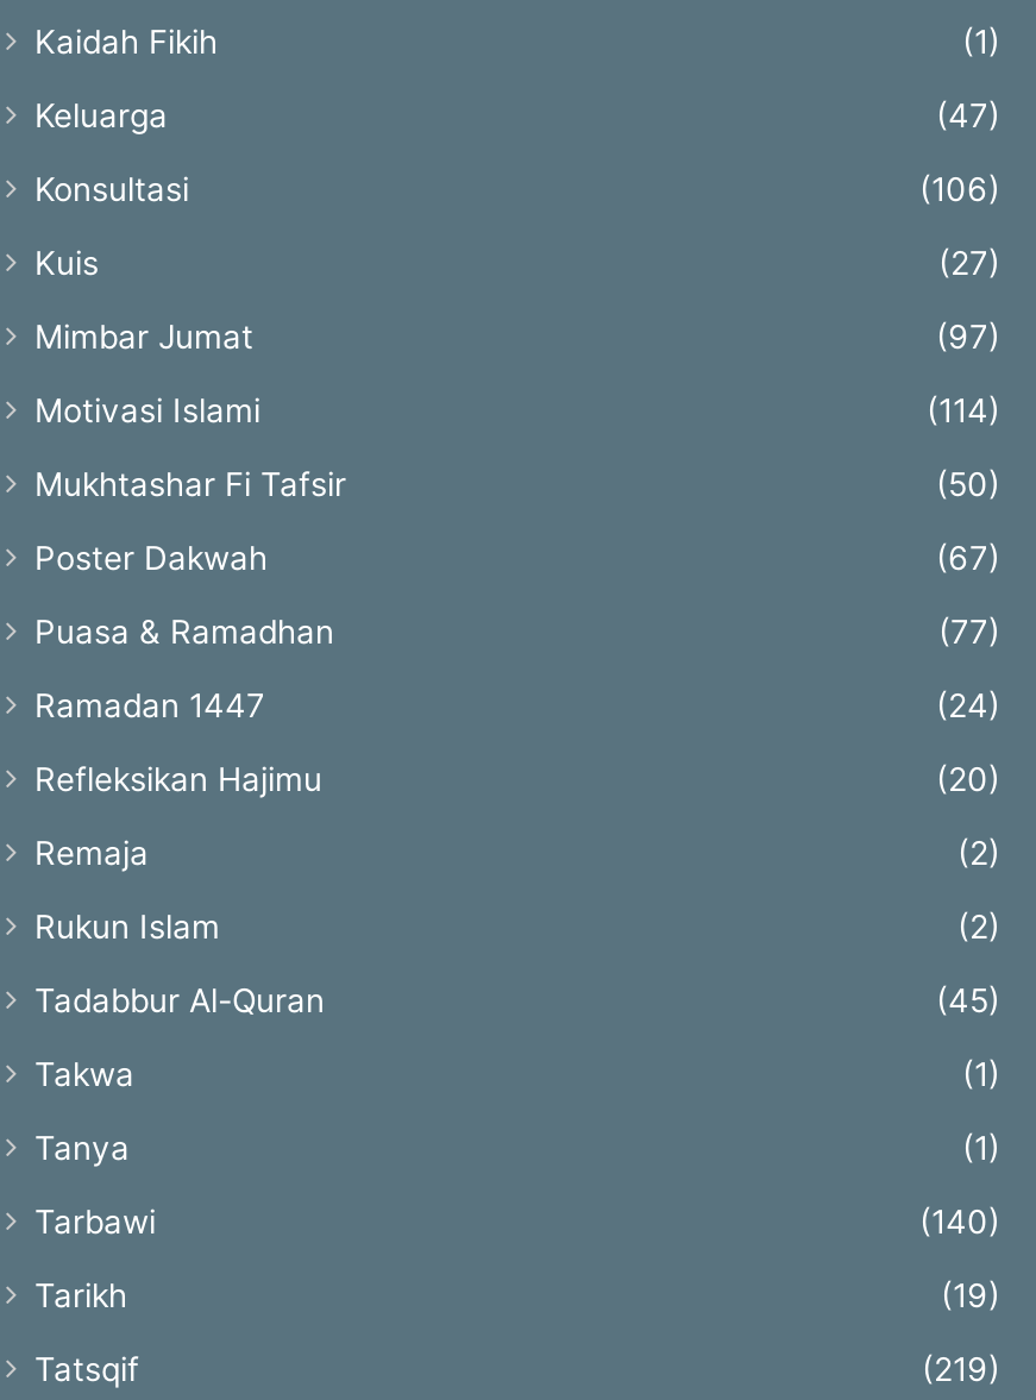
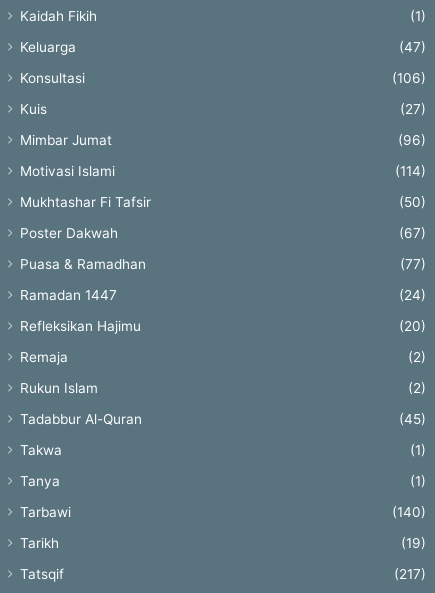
[936,317,1000,355] (97) -> [398,132,426,148] (96)
[922,1350,1000,1388] (219) -> [394,566,426,582] (217)

